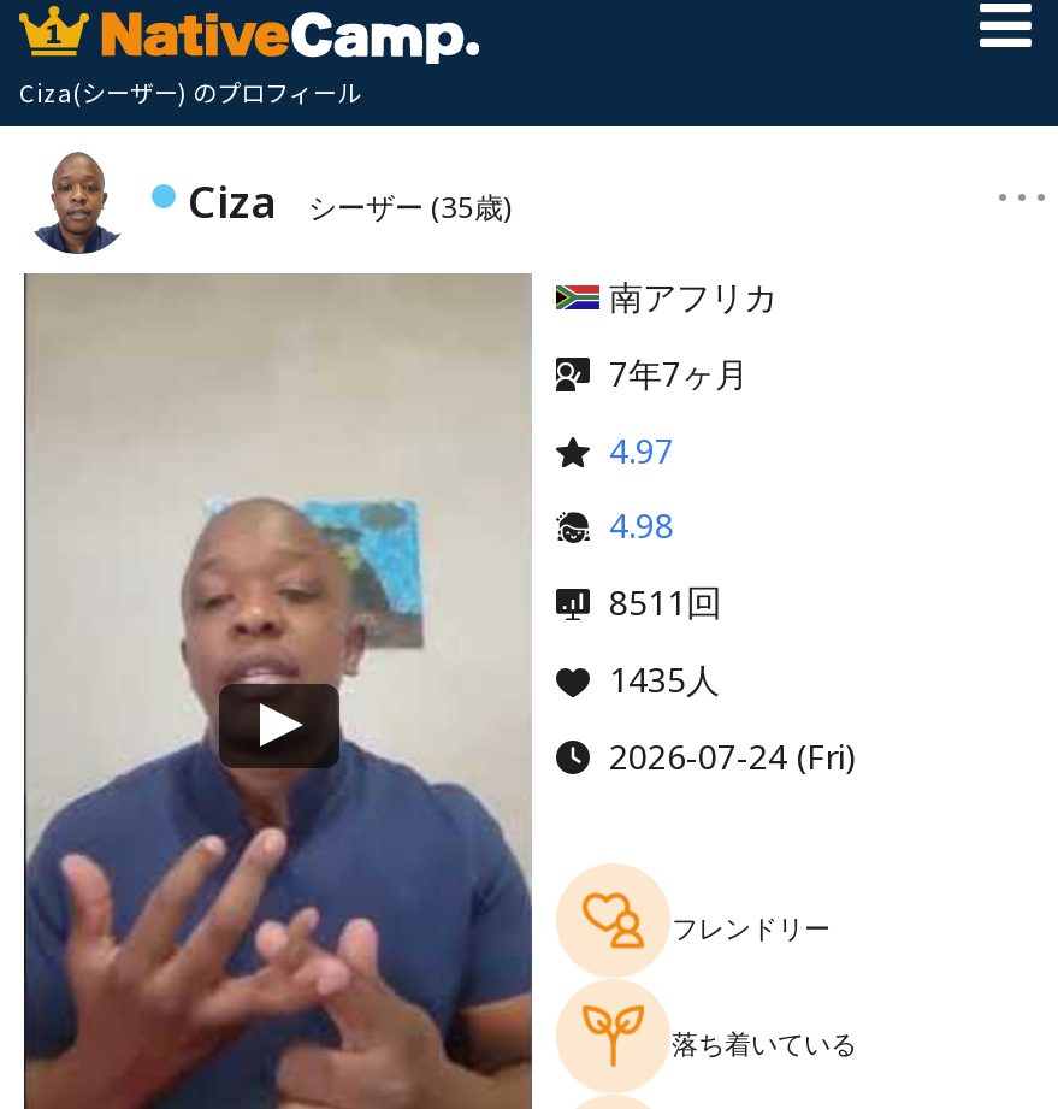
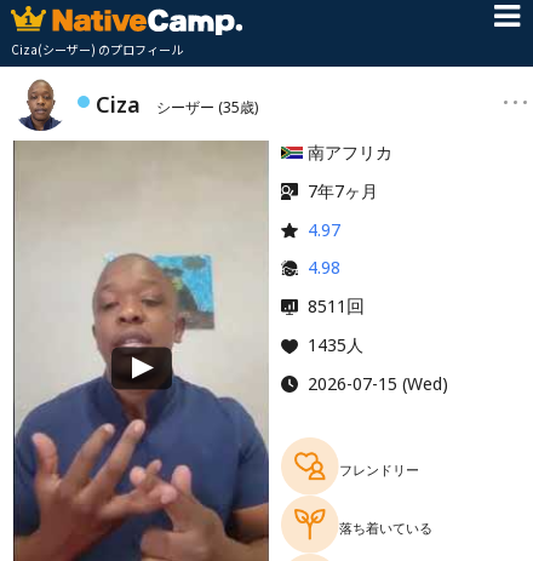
[609,733,857,779] 2026-07-24 (Fri) -> [308,372,448,395] 2026-07-15 (Wed)

